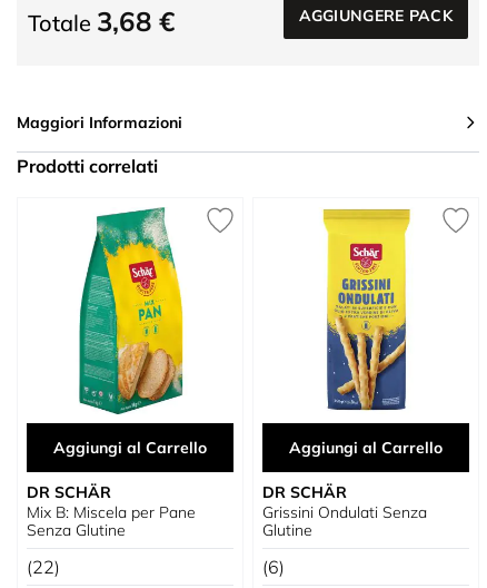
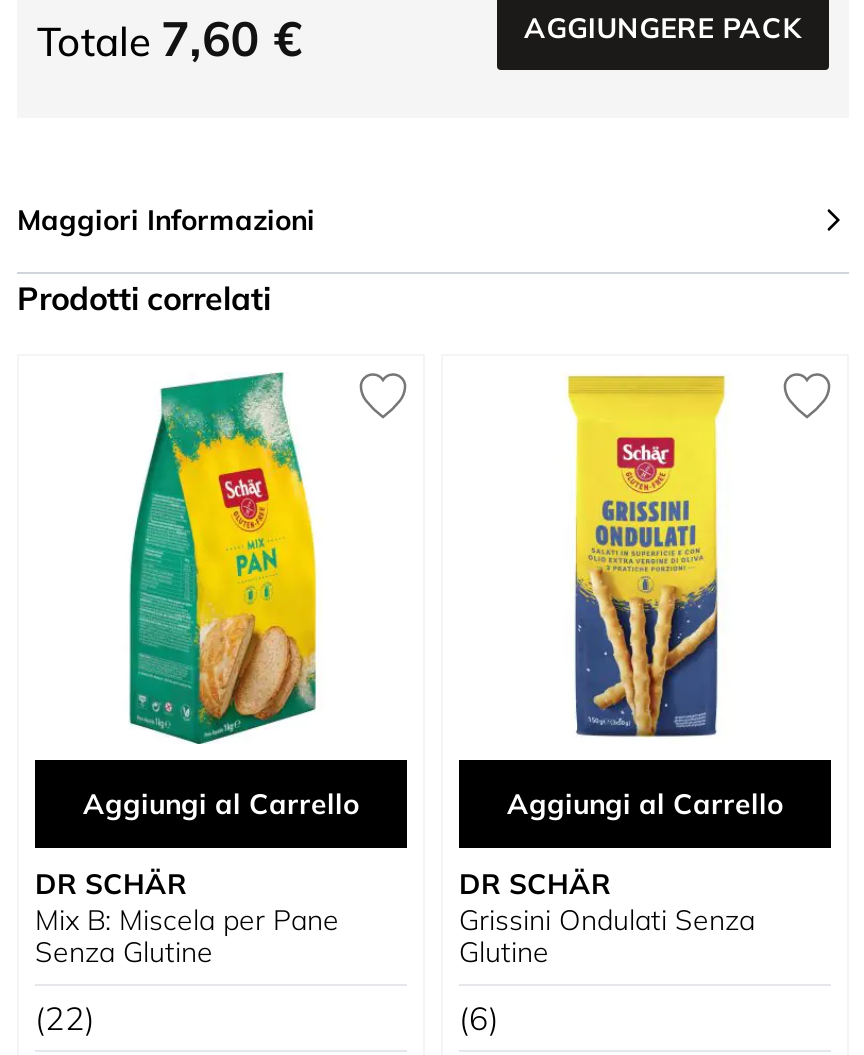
[28,4,175,38] Totale 3,68 € -> [37,8,302,68] Totale 7,60 €

